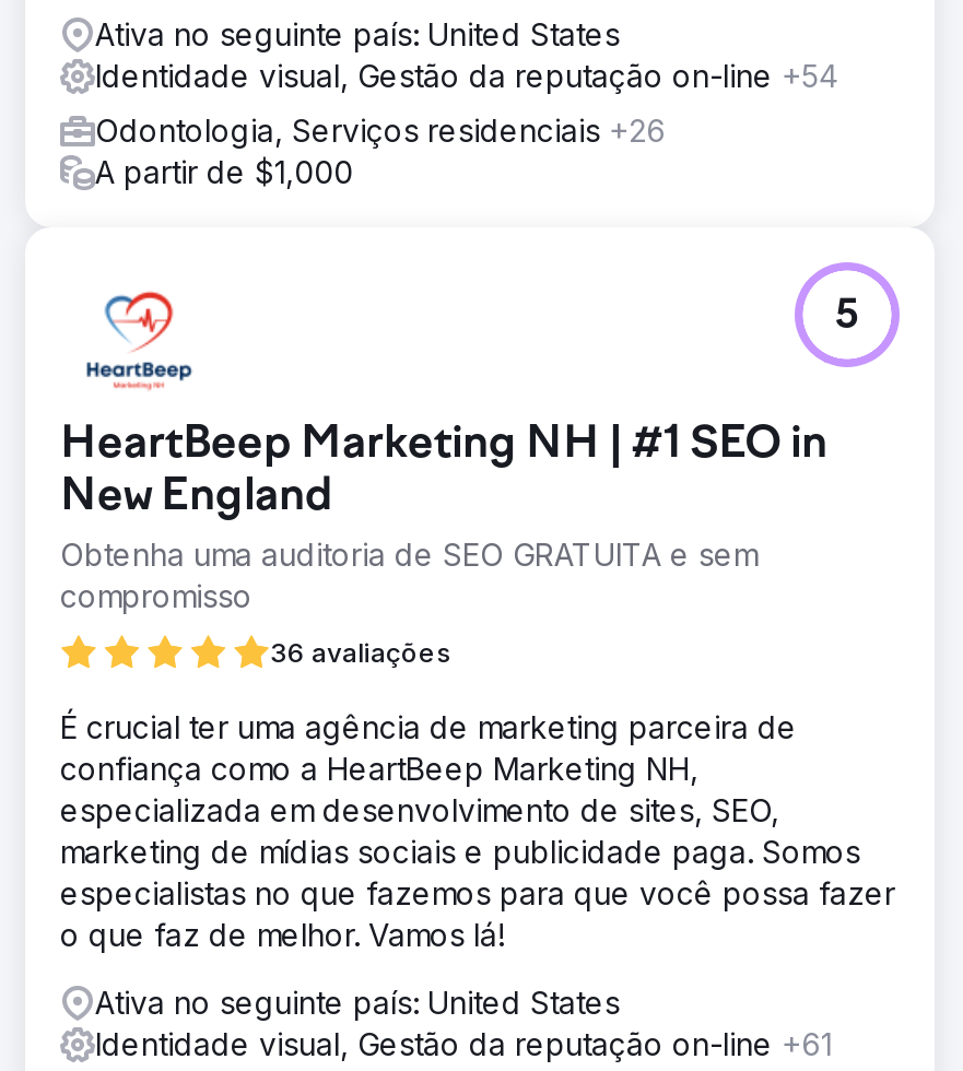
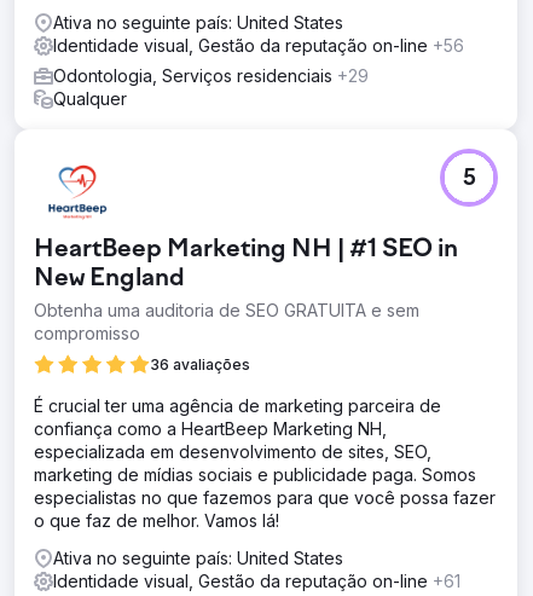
[95,56,838,93] Identidade visual, Gestão da reputação on-line +54 -> [53,35,464,55] Identidade visual, Gestão da reputação on-line +56
[95,111,666,189] Odontologia, Serviços residenciais +26 | A partir de $1,000 -> [53,65,369,108] Odontologia, Serviços residenciais +29 | Qualquer

